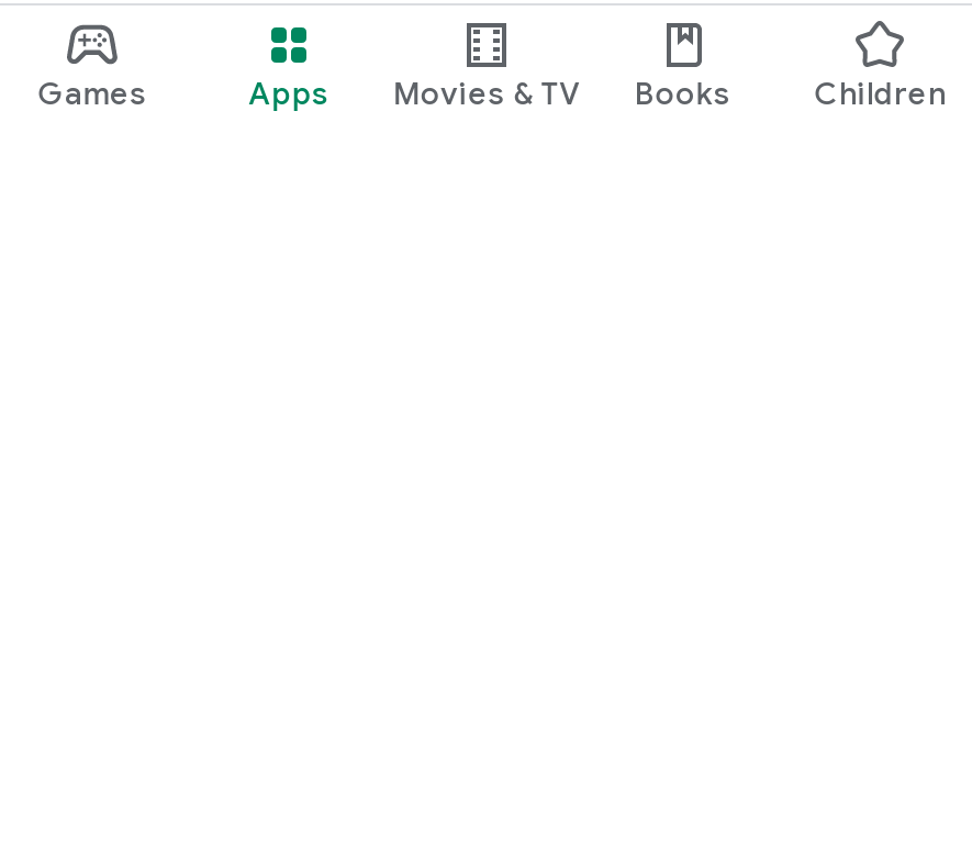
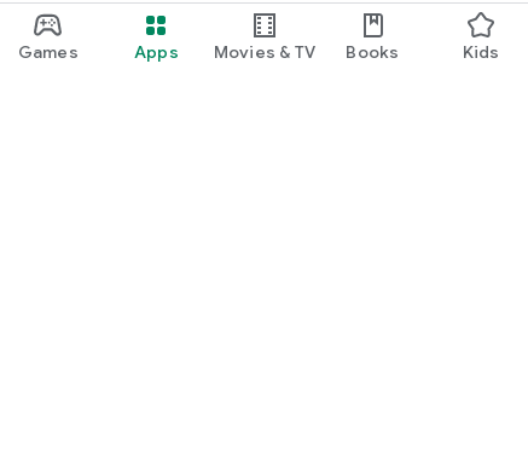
[814,73,946,112] Children -> [462,40,500,62] Kids

